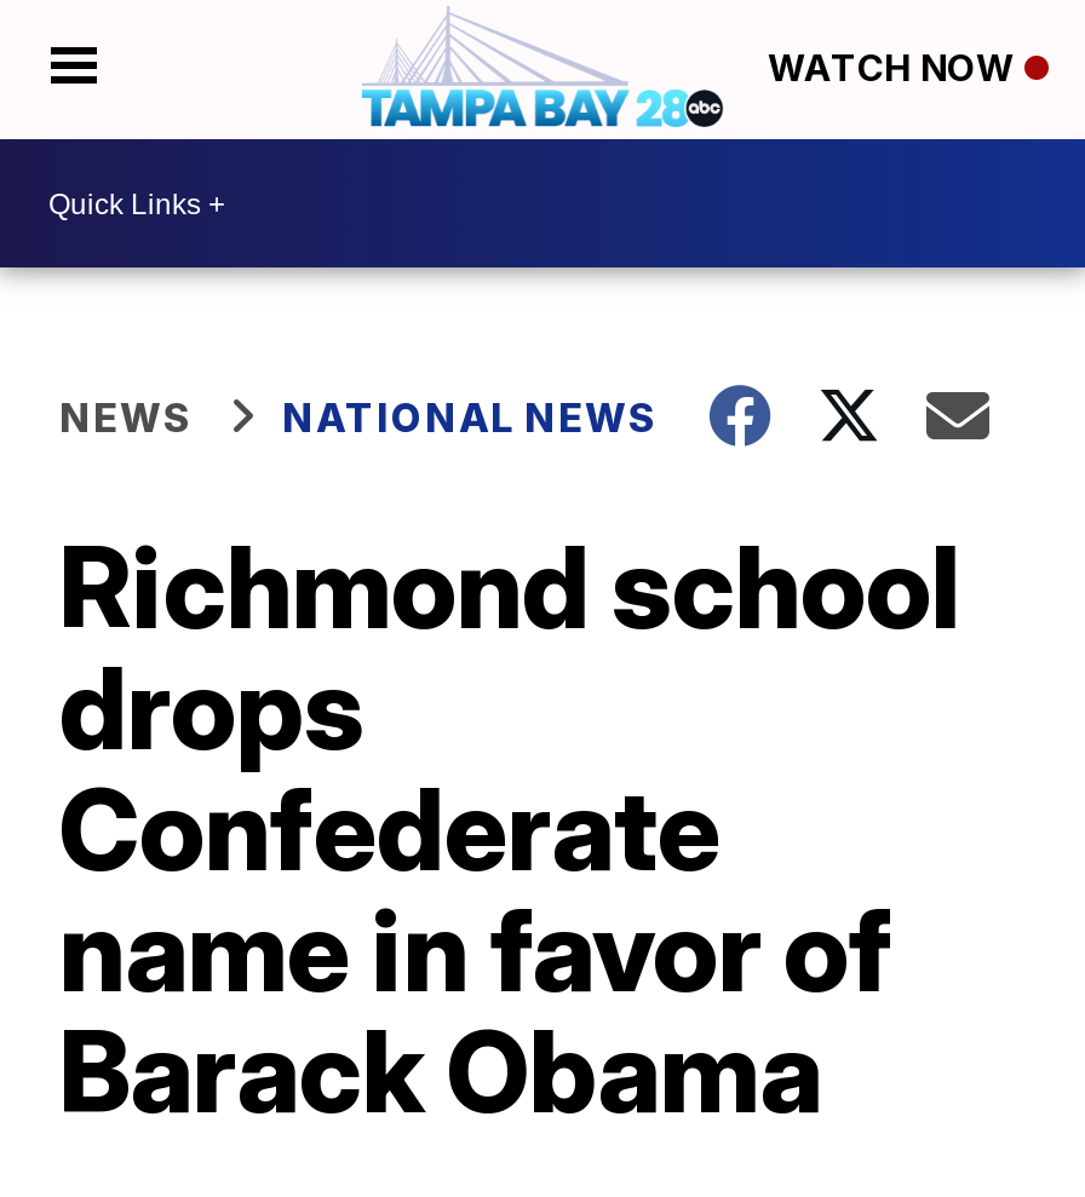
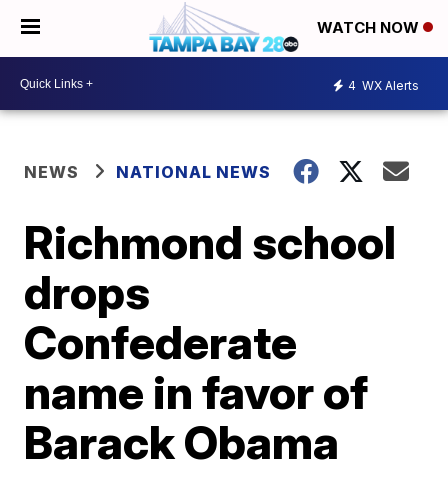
none -> [348,77,419,92] 4 WX Alerts

